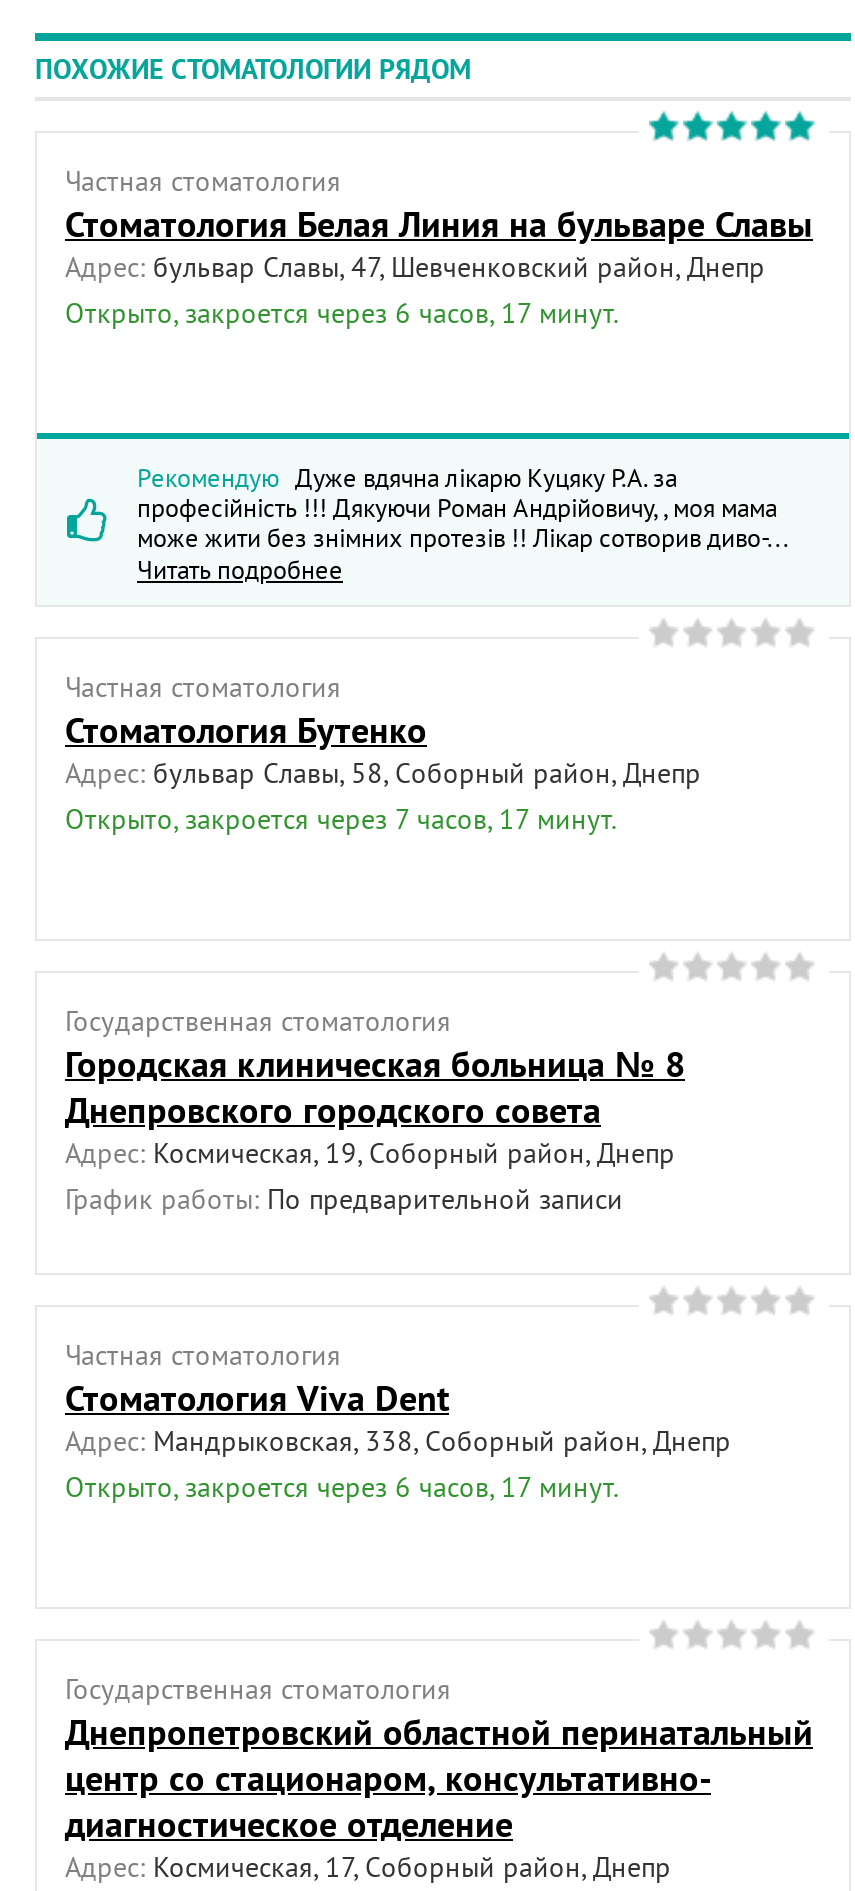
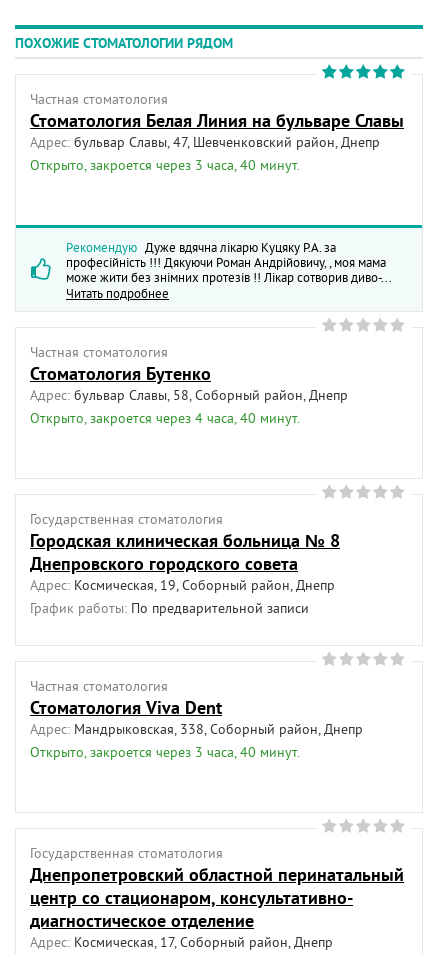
[65,294,619,330] Открыто, закроется через 6 часов, 17 минут. -> [30,156,300,174] Открыто, закроется через 3 часа, 40 минут.
[65,800,617,836] Открыто, закроется через 7 часов, 17 минут. -> [30,409,300,427] Открыто, закроется через 4 часа, 40 минут.
[65,1468,619,1504] Открыто, закроется через 6 часов, 17 минут. -> [30,743,300,761] Открыто, закроется через 3 часа, 40 минут.

